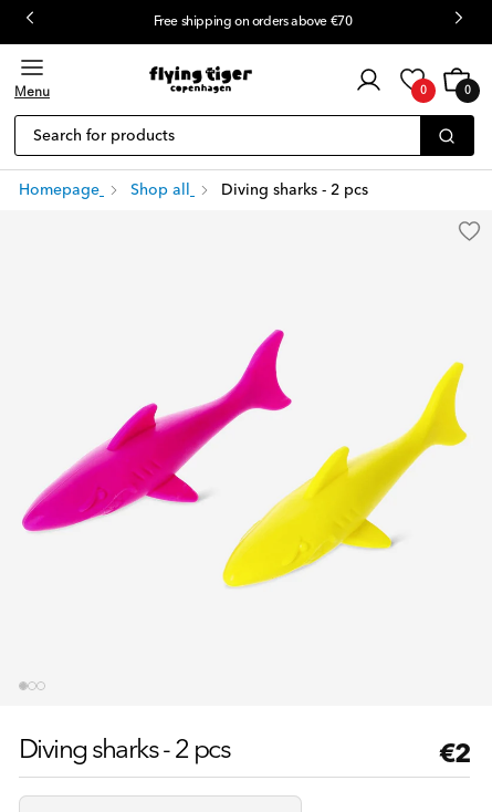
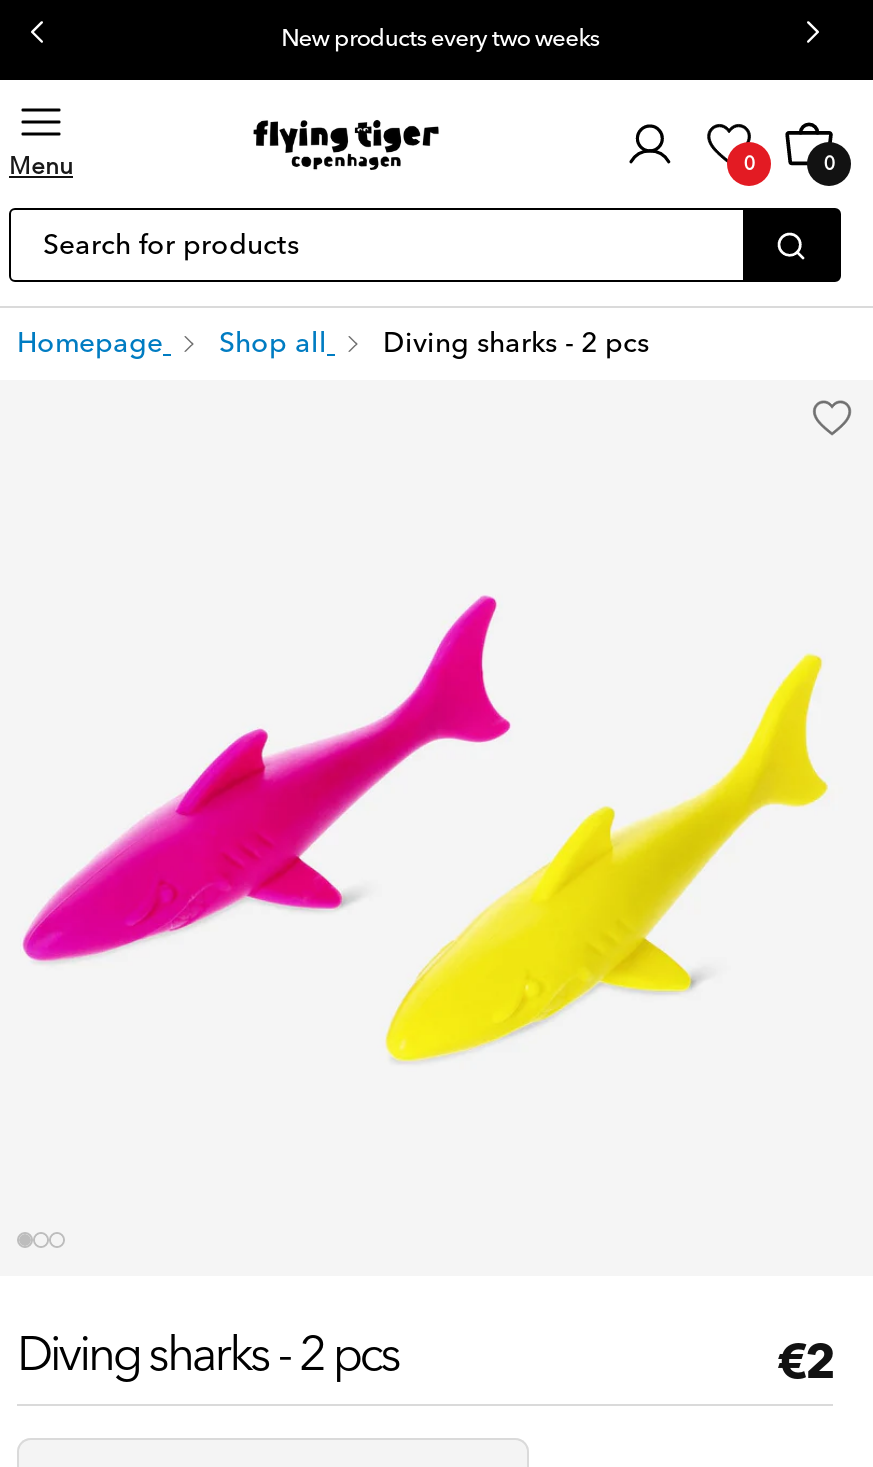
[153,10,352,33] Free shipping on orders above €70 -> [281,18,599,60] New products every two weeks

